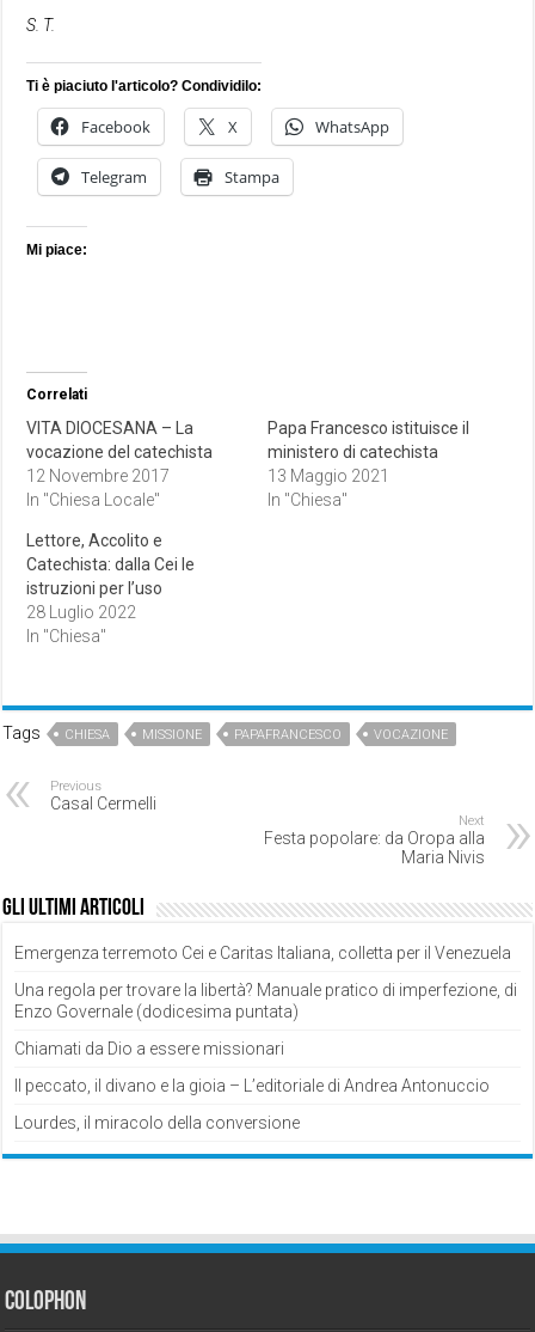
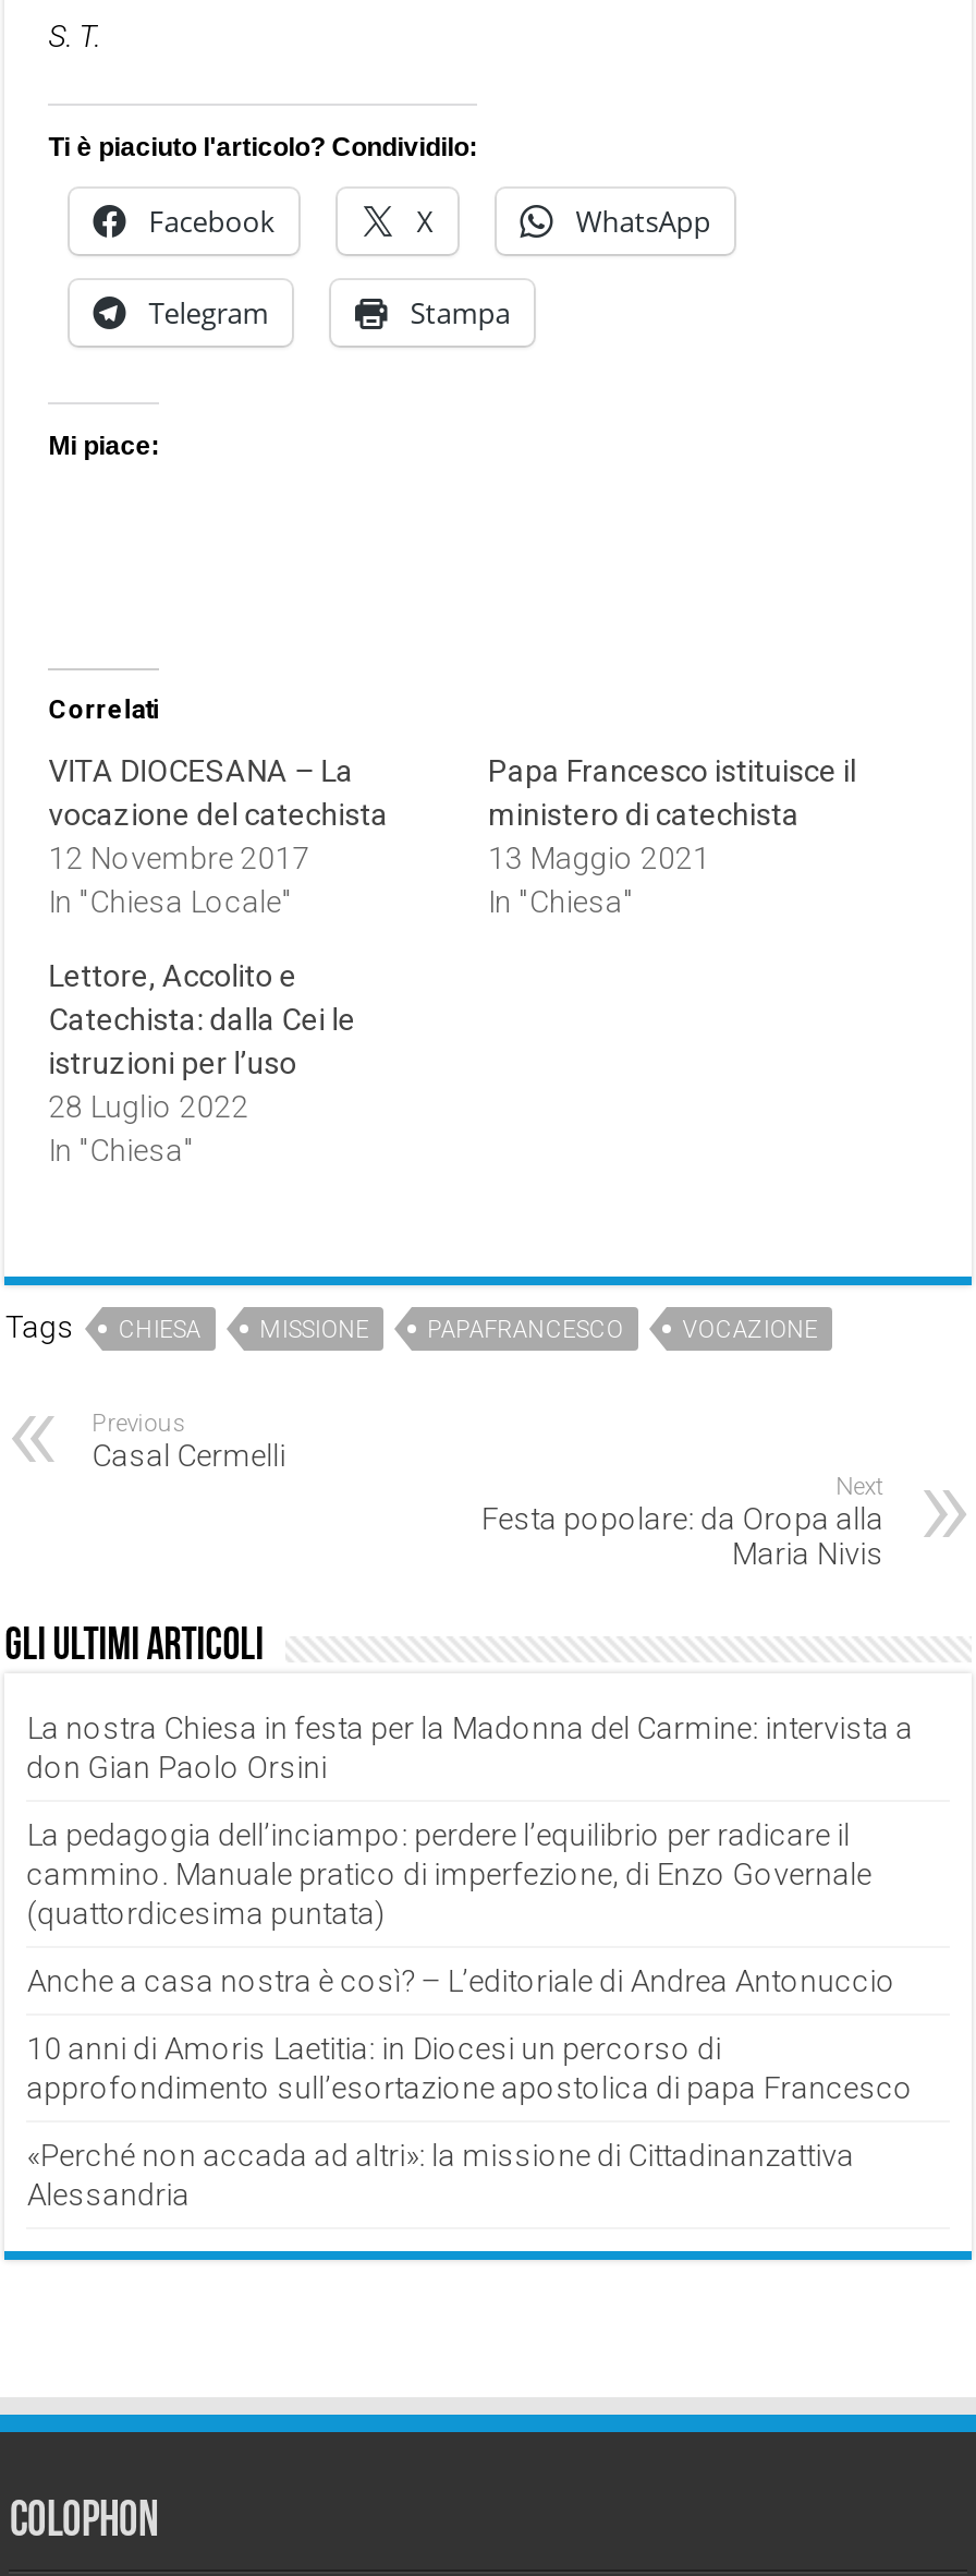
[15,943,511,962] Emergenza terremoto Cei e Caritas Italiana, colletta per il Venezuela -> [27,1710,913,1784] La nostra Chiesa in festa per la Madonna del Carmine: intervista a | don Gian Paolo Orsini
[15,980,517,1021] Una regola per trovare la libertà? Manuale pratico di imperfezione, di | Enzo Governale (dodicesima puntata) -> [27,1816,872,1930] La pedagogia dell’inciampo: perdere l’equilibrio per radicare il | cammino. Manuale pratico di imperfezione, di Enzo Governale | (quattordicesima puntata)
[15,1039,284,1058] Chiamati da Dio a essere missionari -> [27,1962,896,1997] Anche a casa nostra è così? – L’editoriale di Andrea Antonuccio
[15,1076,490,1095] Il peccato, il divano e la gioia – L’editoriale di Andrea Antonuccio -> [27,2030,913,2104] 10 anni di Amoris Laetitia: in Diocesi un percorso di | approfondimento sull’esortazione apostolica di papa Francesco
[15,1113,300,1132] Lourdes, il miracolo della conversione -> [27,2137,854,2211] «Perché non accada ad altri»: la missione di Cittadinanzattiva | Alessandria

